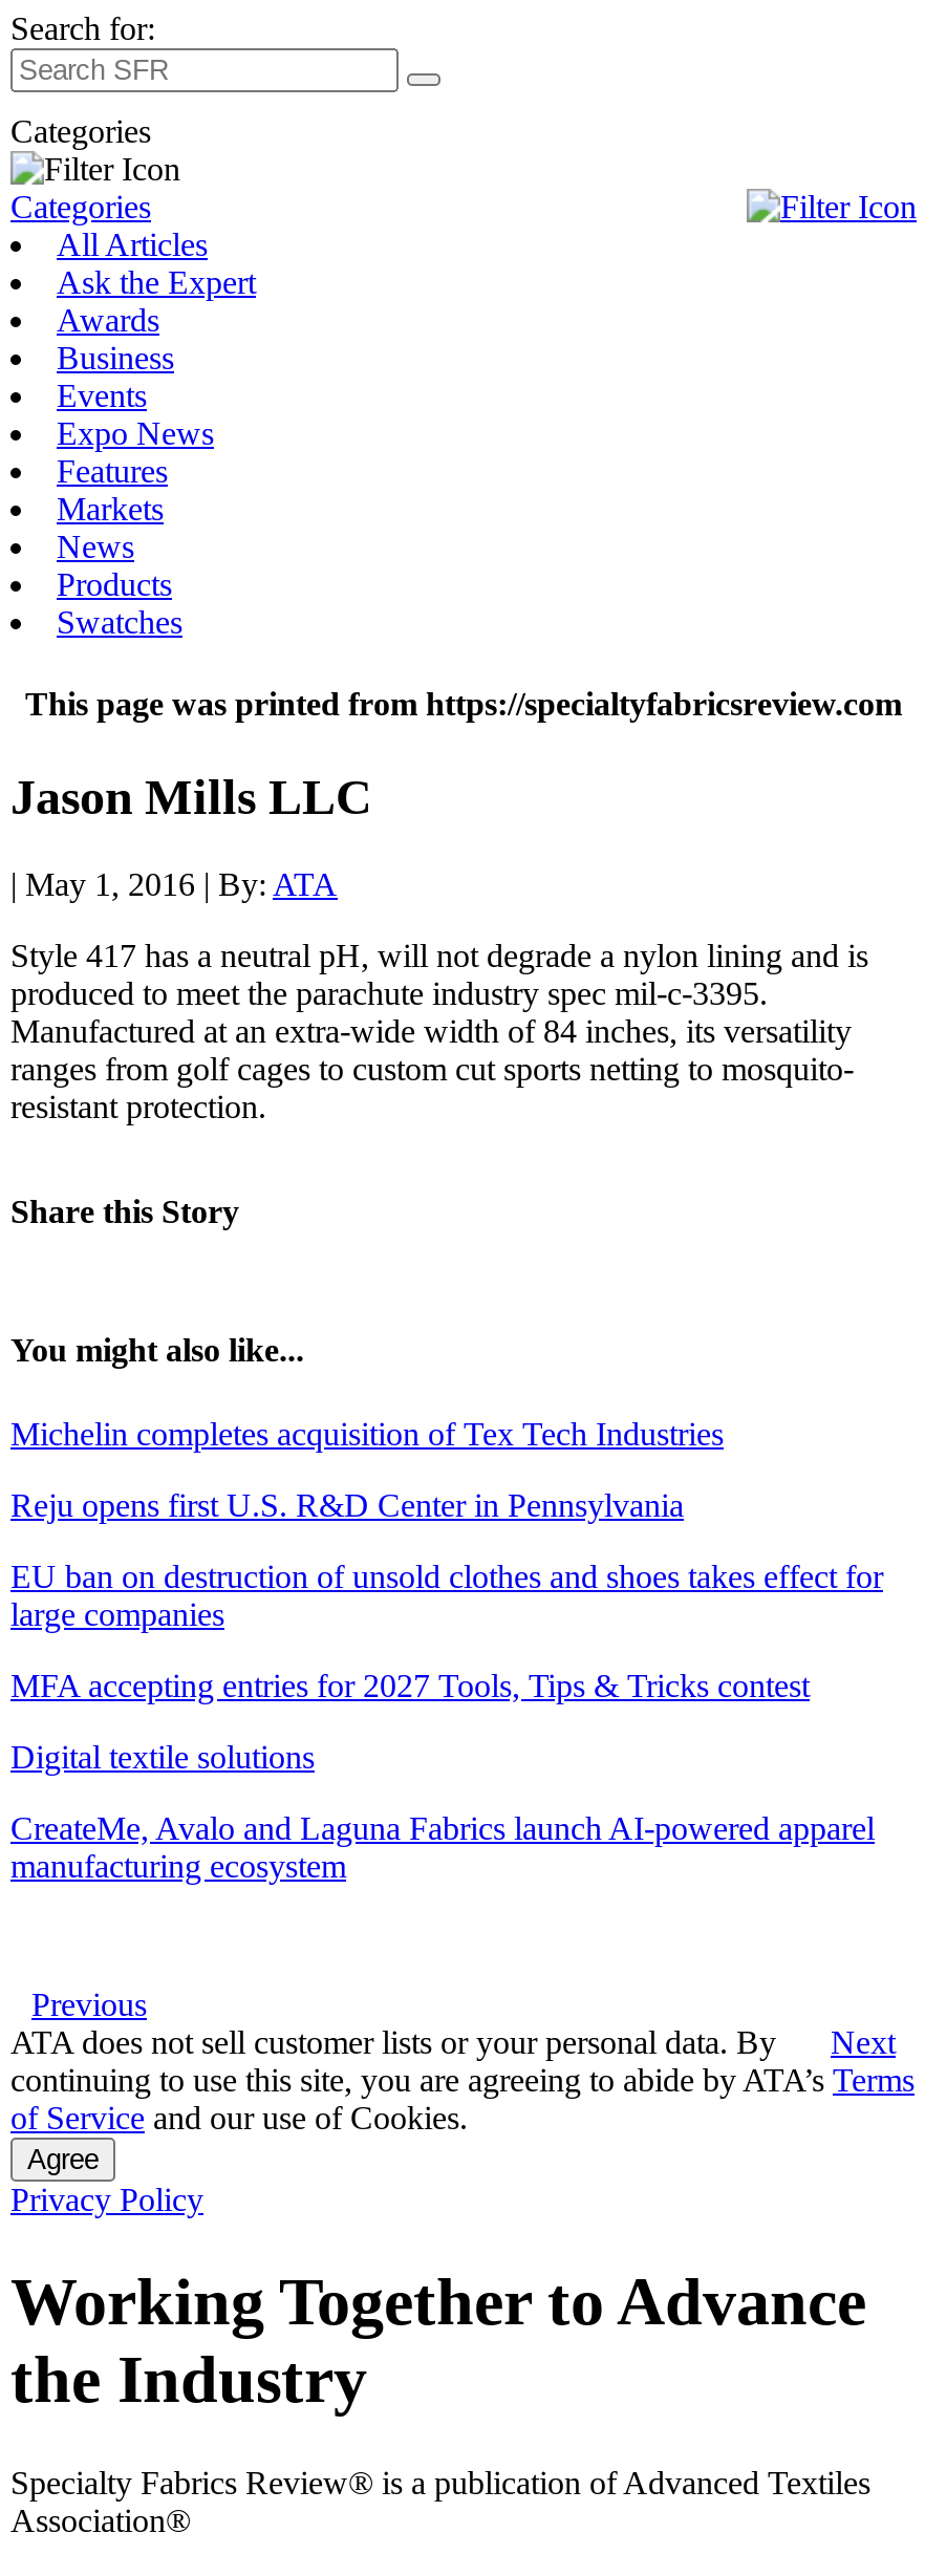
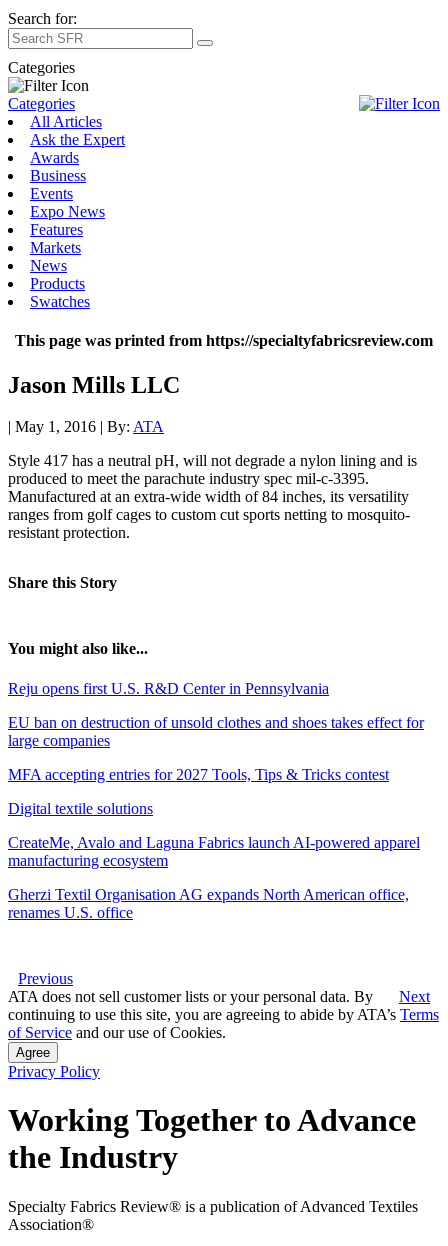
[10,1415,724,1451] Michelin completes acquisition of Tex Tech Industries -> none
moved [10,1487,883,1883] -> [8,680,424,869]: Reju opens first U.S. R&D Center in Pennsylvania | EU ban on destruction of unsold clothes and shoes takes effect for | large companies | MFA accepting entries for 2027 Tools, Tips & Tricks contest | Digital textile solutions | CreateMe, Avalo and Laguna Fabrics launch AI-powered apparel | manufacturing ecosystem
none -> [8,886,409,921] Gherzi Textil Organisation AG expands North American office, | renames U.S. office

